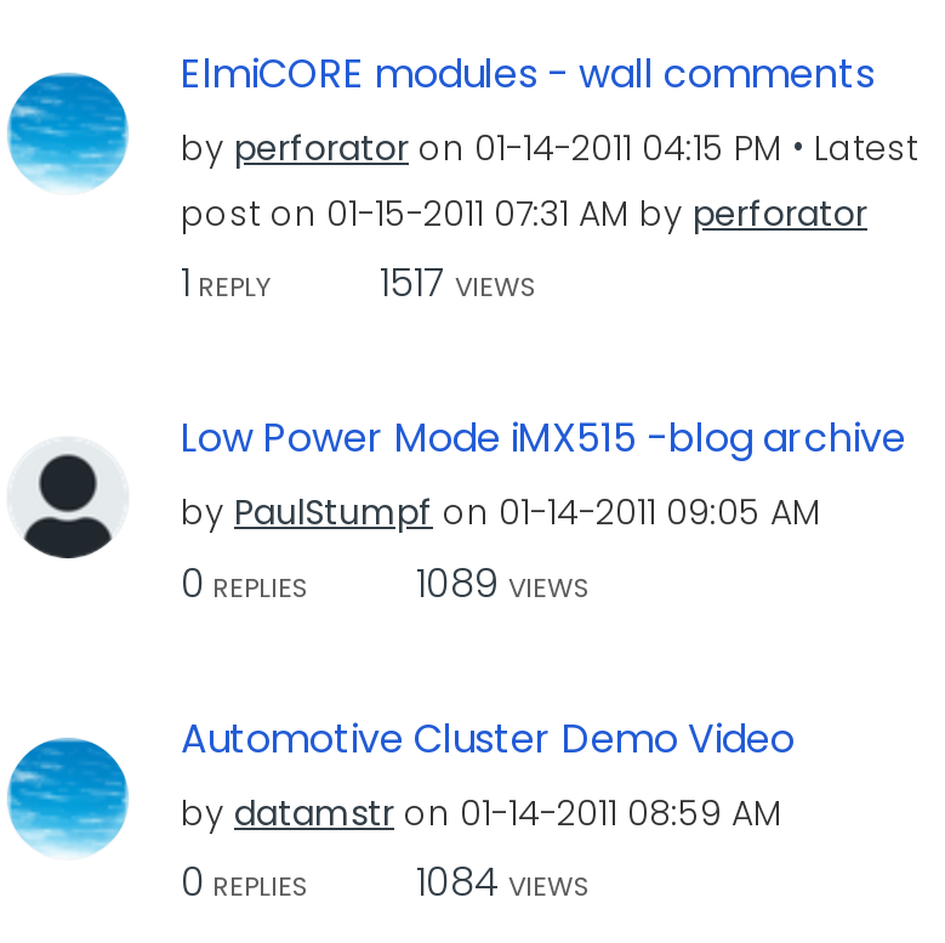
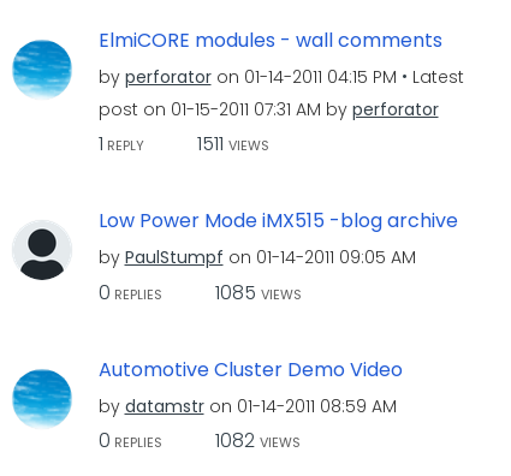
[181,255,537,311] 1 REPLY 1517 VIEWS -> [98,130,269,157] 1 REPLY 1511 VIEWS
[416,555,591,610] 1089 VIEWS -> [215,278,301,306] 1085 VIEWS
[416,854,591,910] 1084 VIEWS -> [215,427,300,454] 1082 VIEWS

